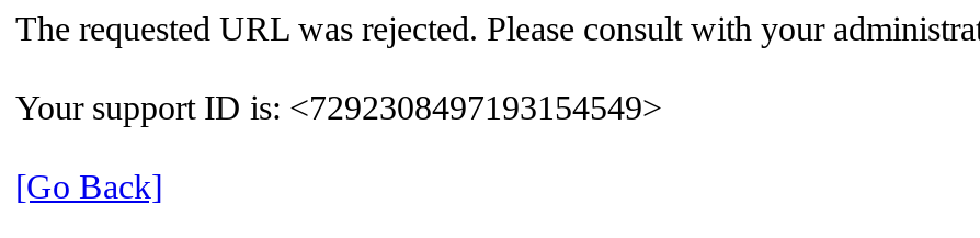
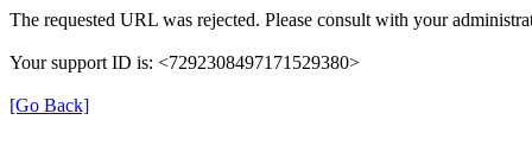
[15,89,662,126] Your support ID is: <7292308497193154549> -> [9,52,360,72] Your support ID is: <7292308497171529380>

